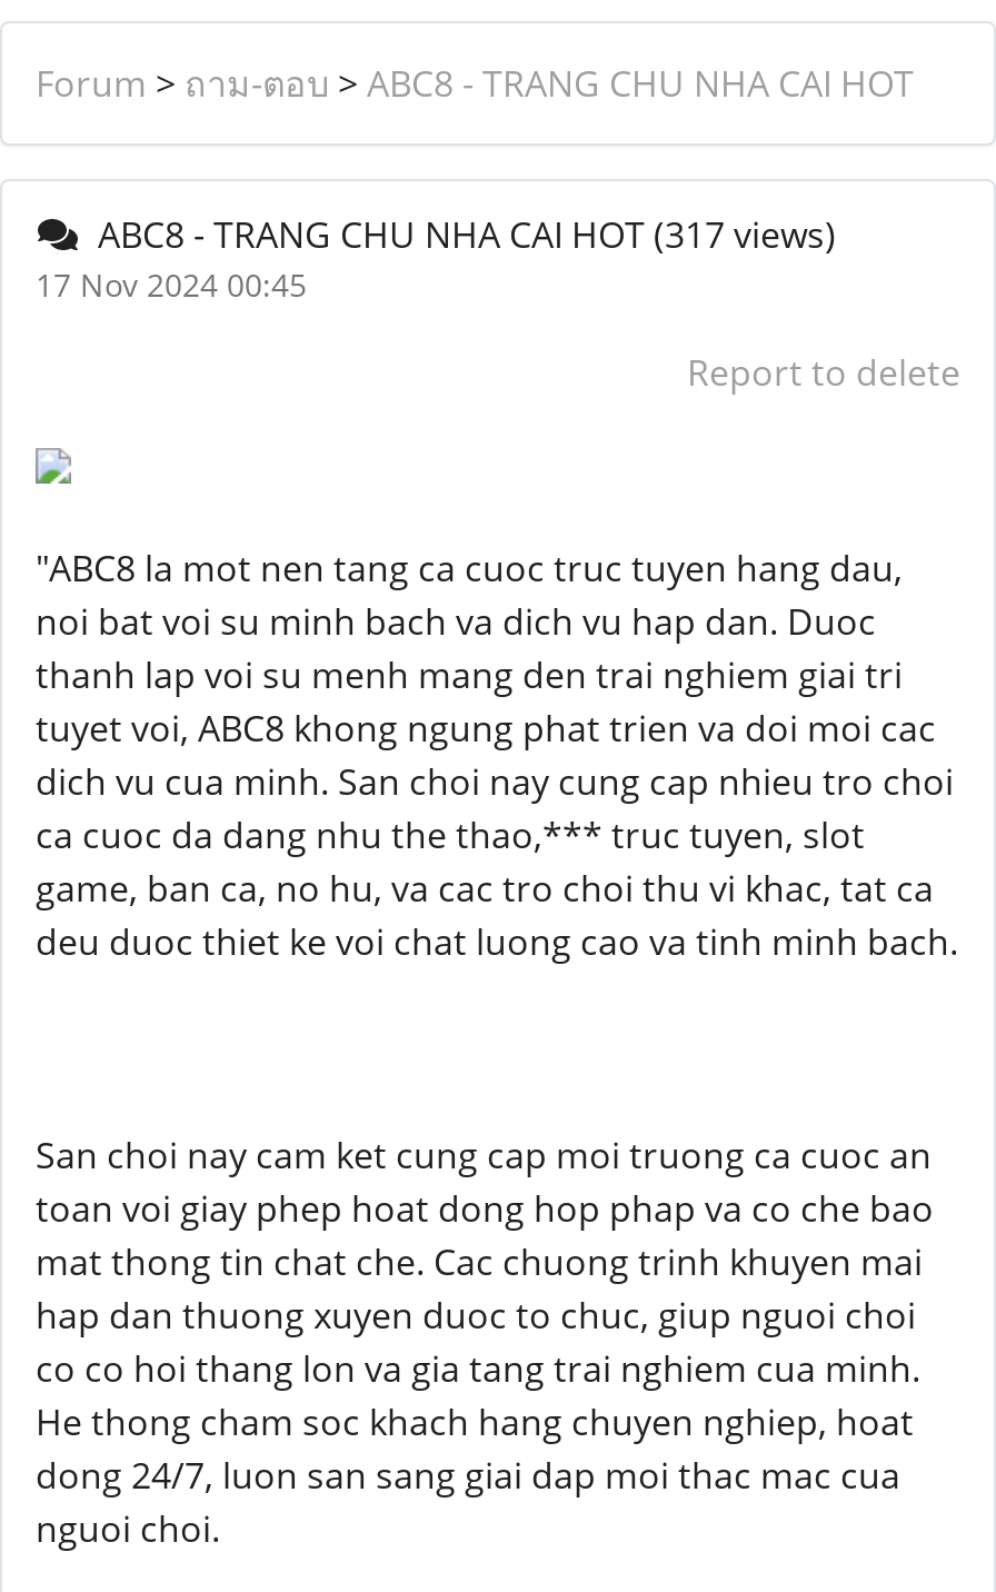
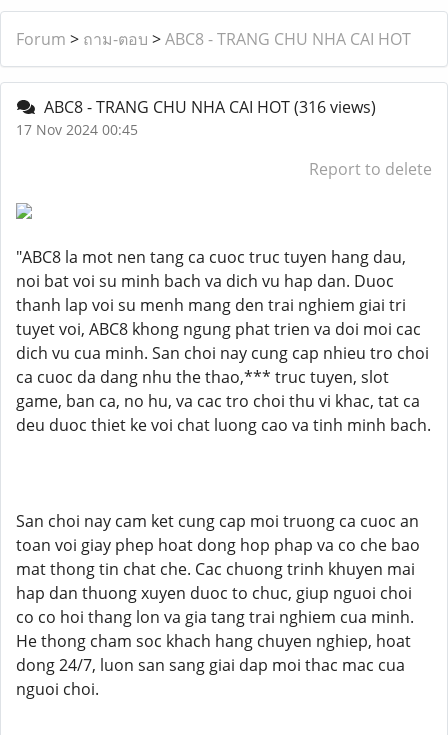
[80,210,836,259] ABC8 - TRANG CHU NHA CAI HOT (317 views) -> [36,96,376,118] ABC8 - TRANG CHU NHA CAI HOT (316 views)

